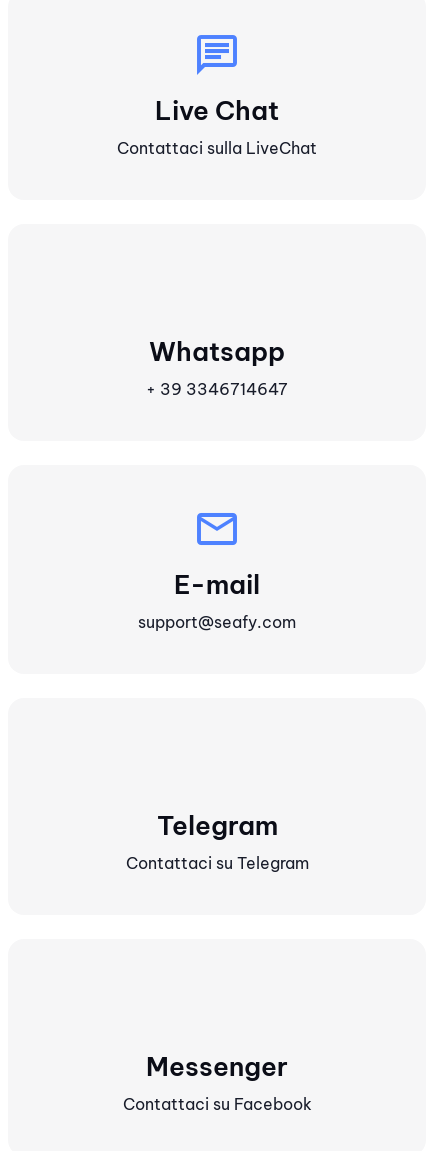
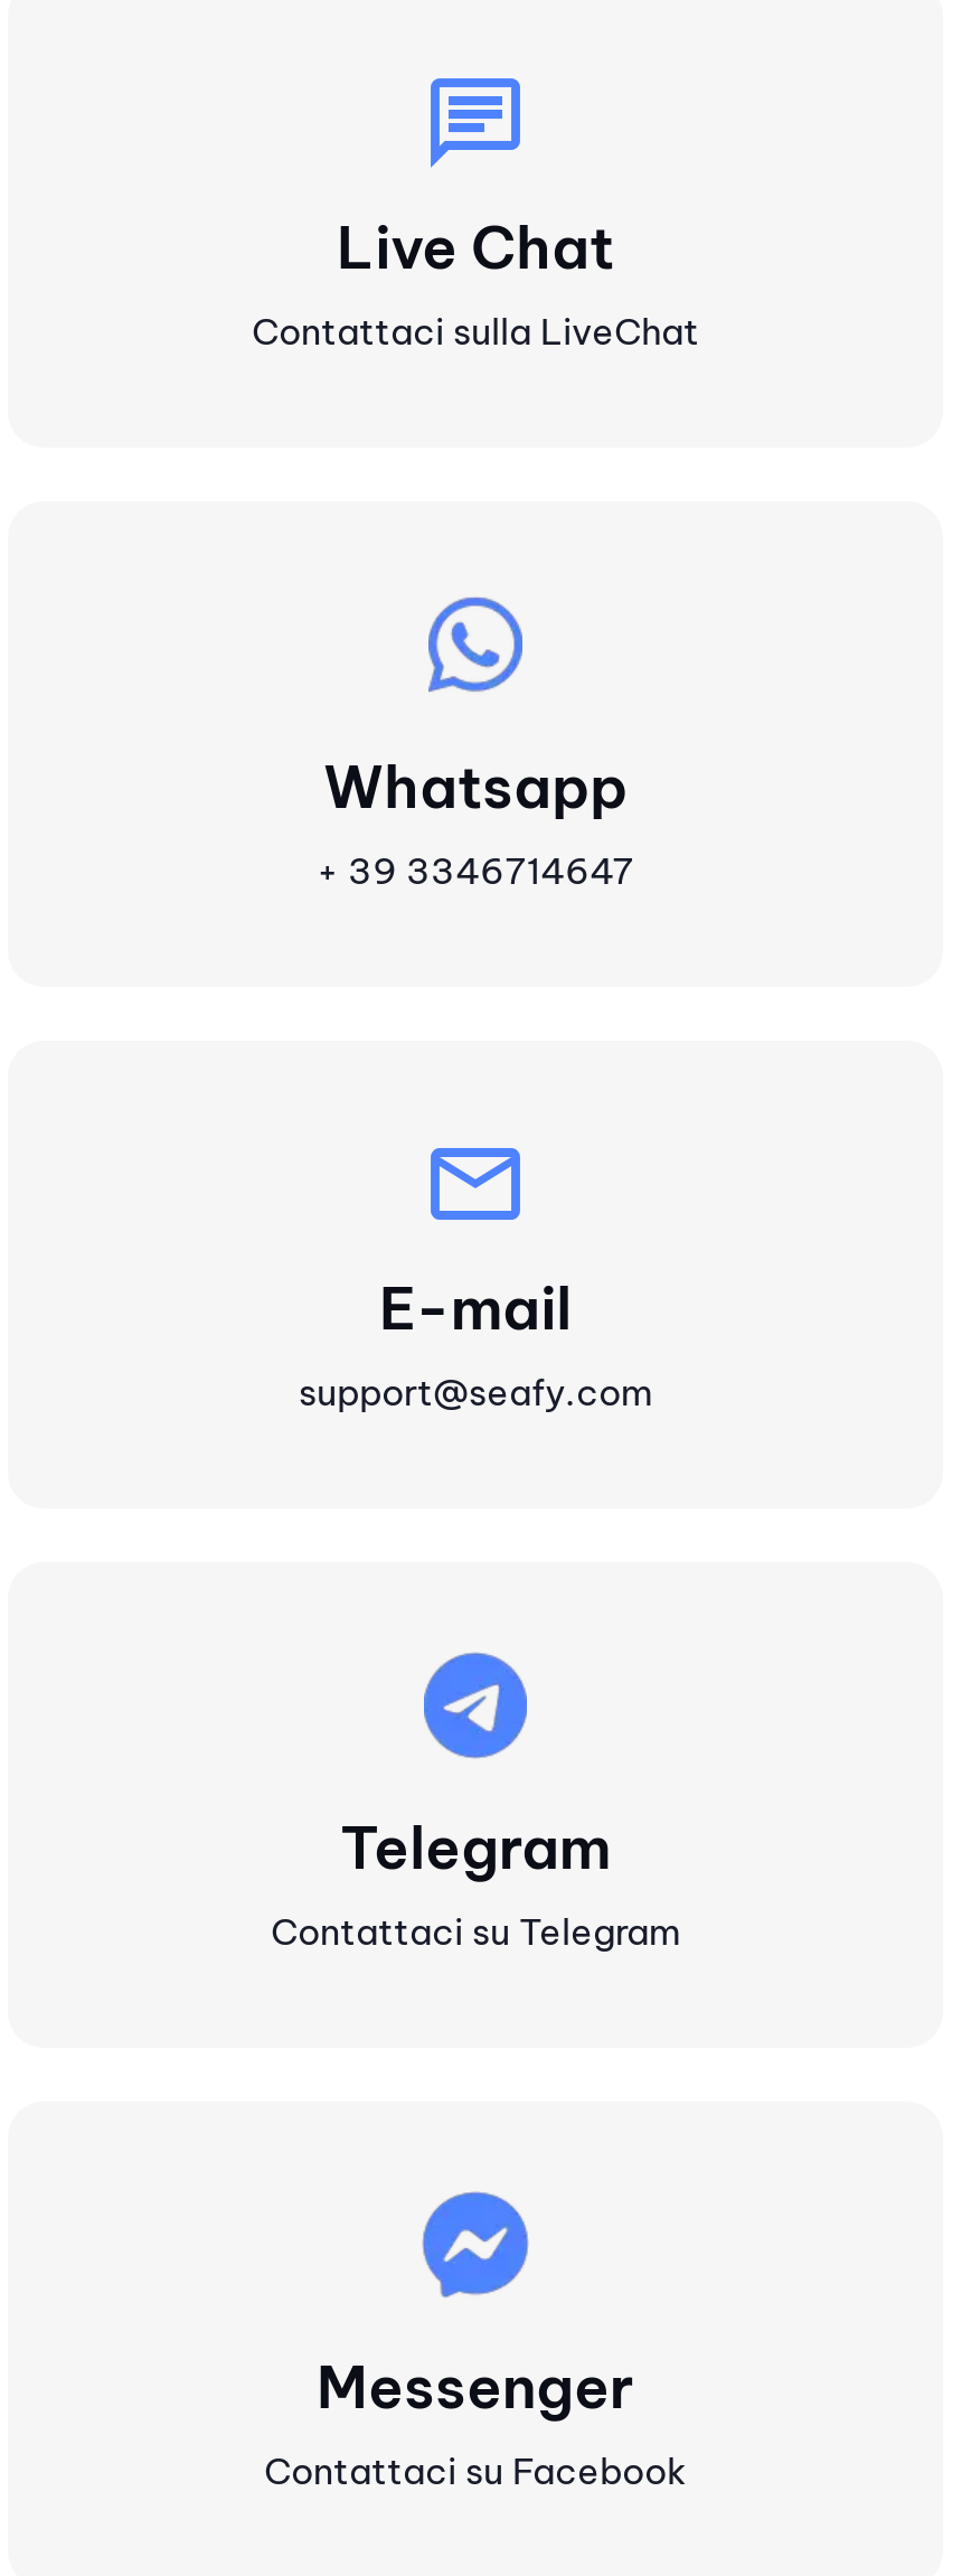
none -> [426,595,525,694] [image]
none -> [422,1649,529,1761] [image]
none -> [419,2189,531,2298] [image]

